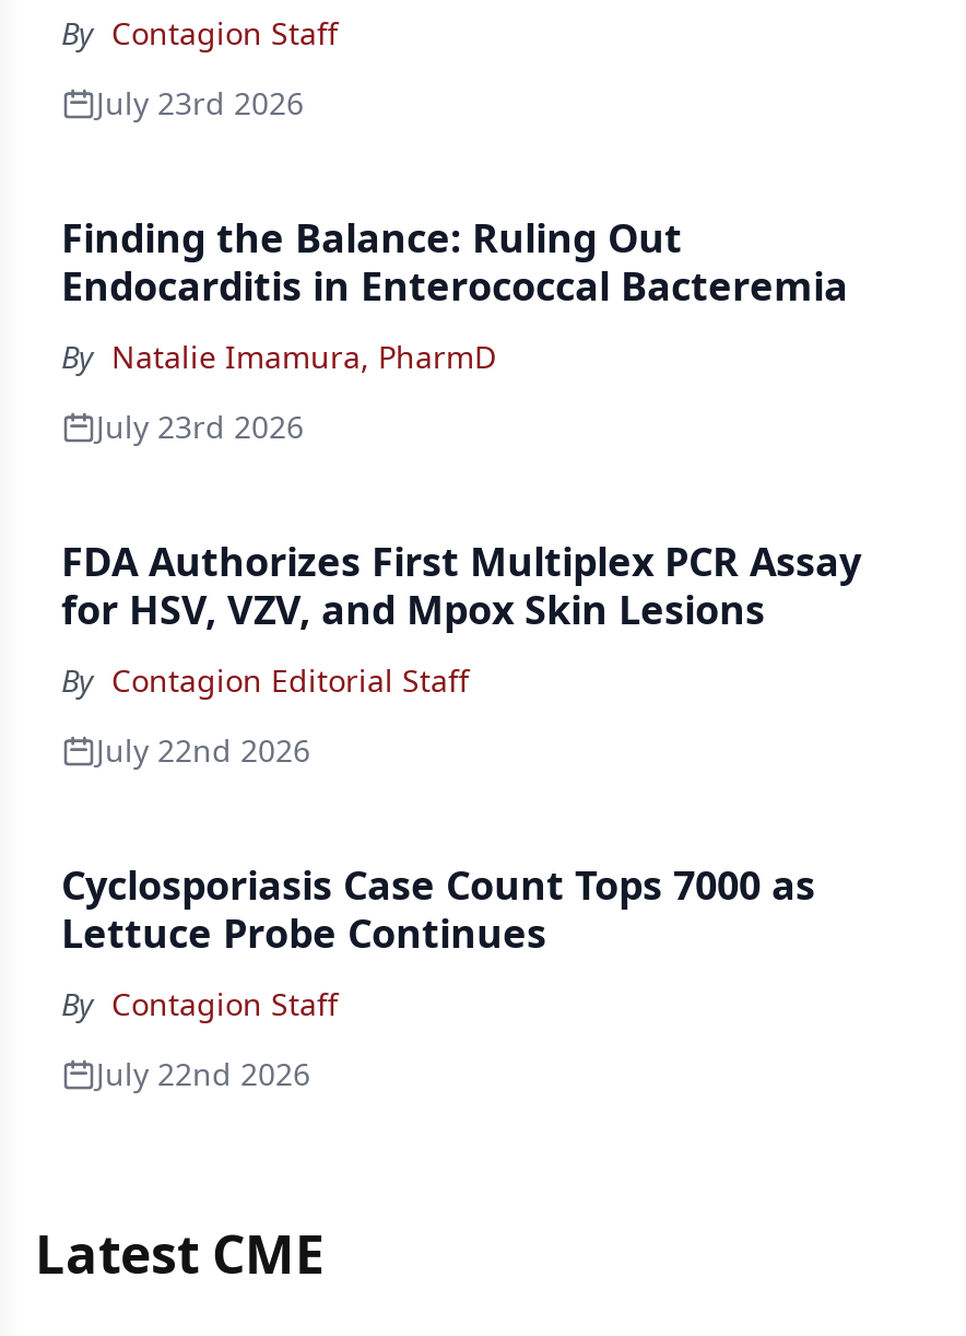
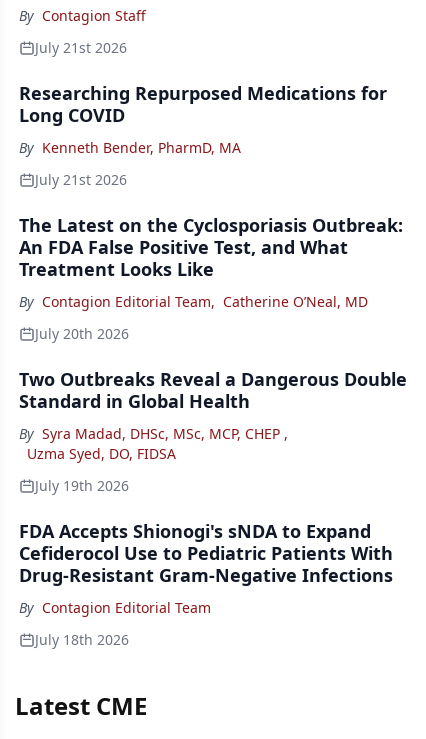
[61,82,861,1094] July 23rd 2026 | Finding the Balance: Ruling Out | Endocarditis in Enterococcal Bacteremia | By Natalie Imamura, PharmD | July 23rd 2026 | FDA Authorizes First Multiplex PCR Assay | for HSV, VZV, and Mpox Skin Lesions | By Contagion Editorial Staff | July 22nd 2026 | Cyclosporiasis Case Count Tops 7000 as | Lettuce Probe Continues | By Contagion Staff | July 22nd 2026 -> [19,38,407,649] July 21st 2026 | Researching Repurposed Medications for | Long COVID | By Kenneth Bender, PharmD, MA | July 21st 2026 | The Latest on the Cyclosporiasis Outbreak: | An FDA False Positive Test, and What | Treatment Looks Like | By Contagion Editorial Team, Catherine O’Neal, MD | July 20th 2026 | Two Outbreaks Reveal a Dangerous Double | Standard in Global Health | By Syra Madad, DHSc, MSc, MCP, CHEP, | Uzma Syed, DO, FIDSA | July 19th 2026 | FDA Accepts Shionogi's sNDA to Expand | Cefiderocol Use to Pediatric Patients With | Drug-Resistant Gram-Negative Infections | By Contagion Editorial Team | July 18th 2026

